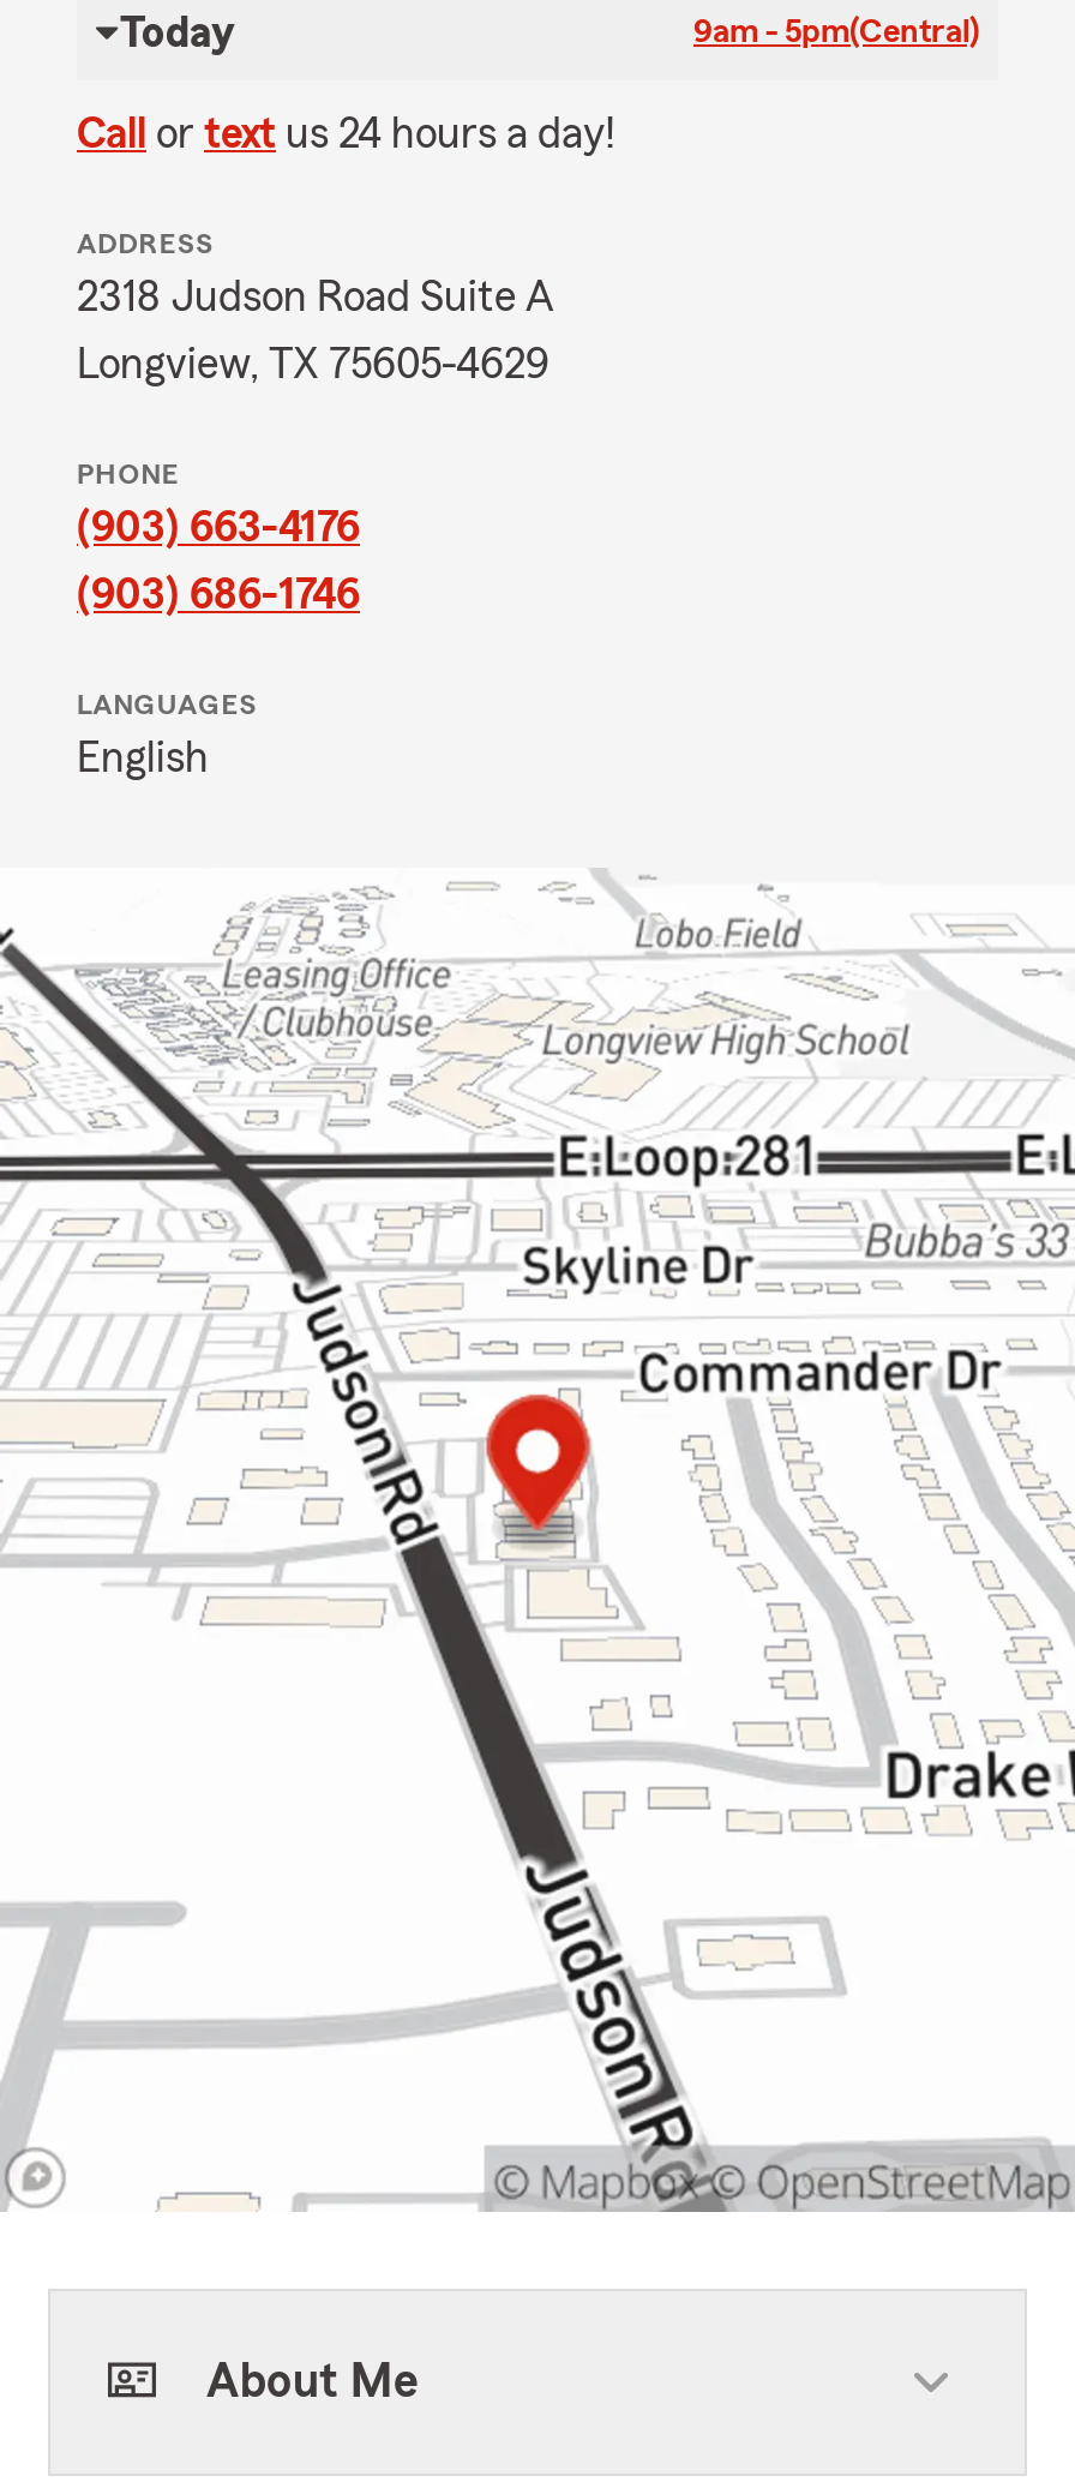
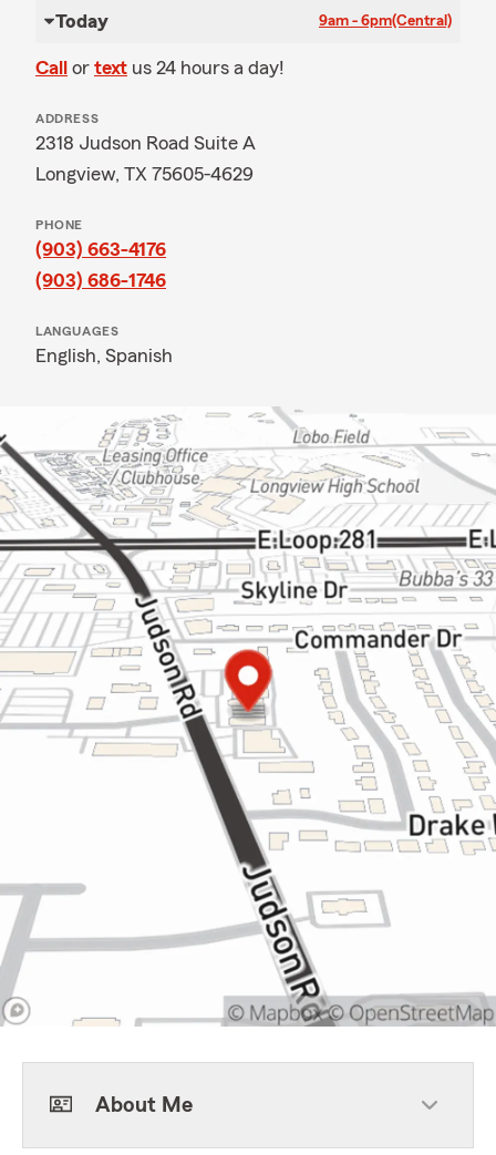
[693,16,979,49] 9am - 5pm(Central) -> [319,13,452,29] 9am - 6pm(Central)
[77,736,209,779] English -> [35,346,173,365] English, Spanish

